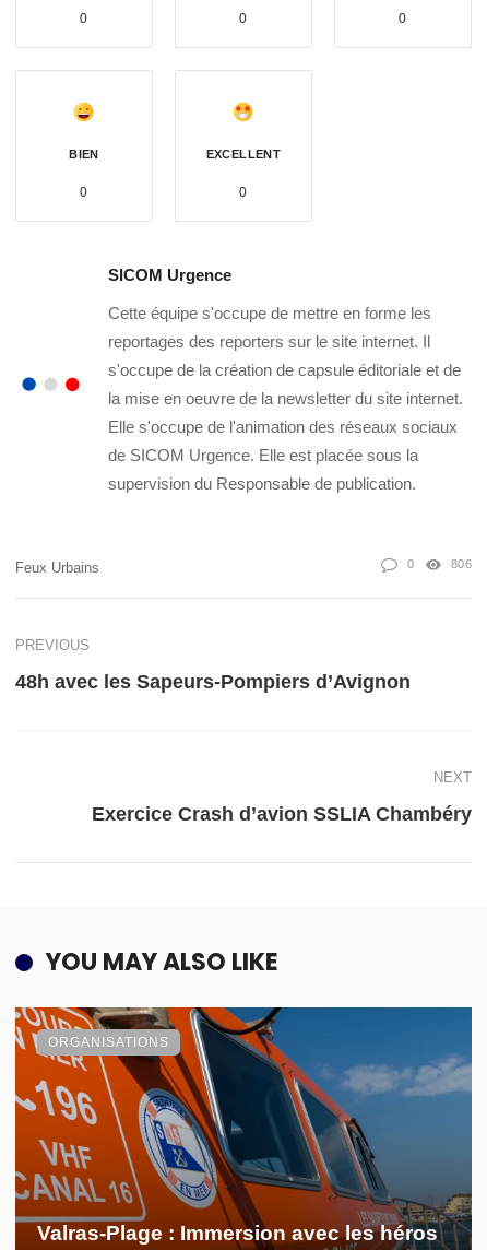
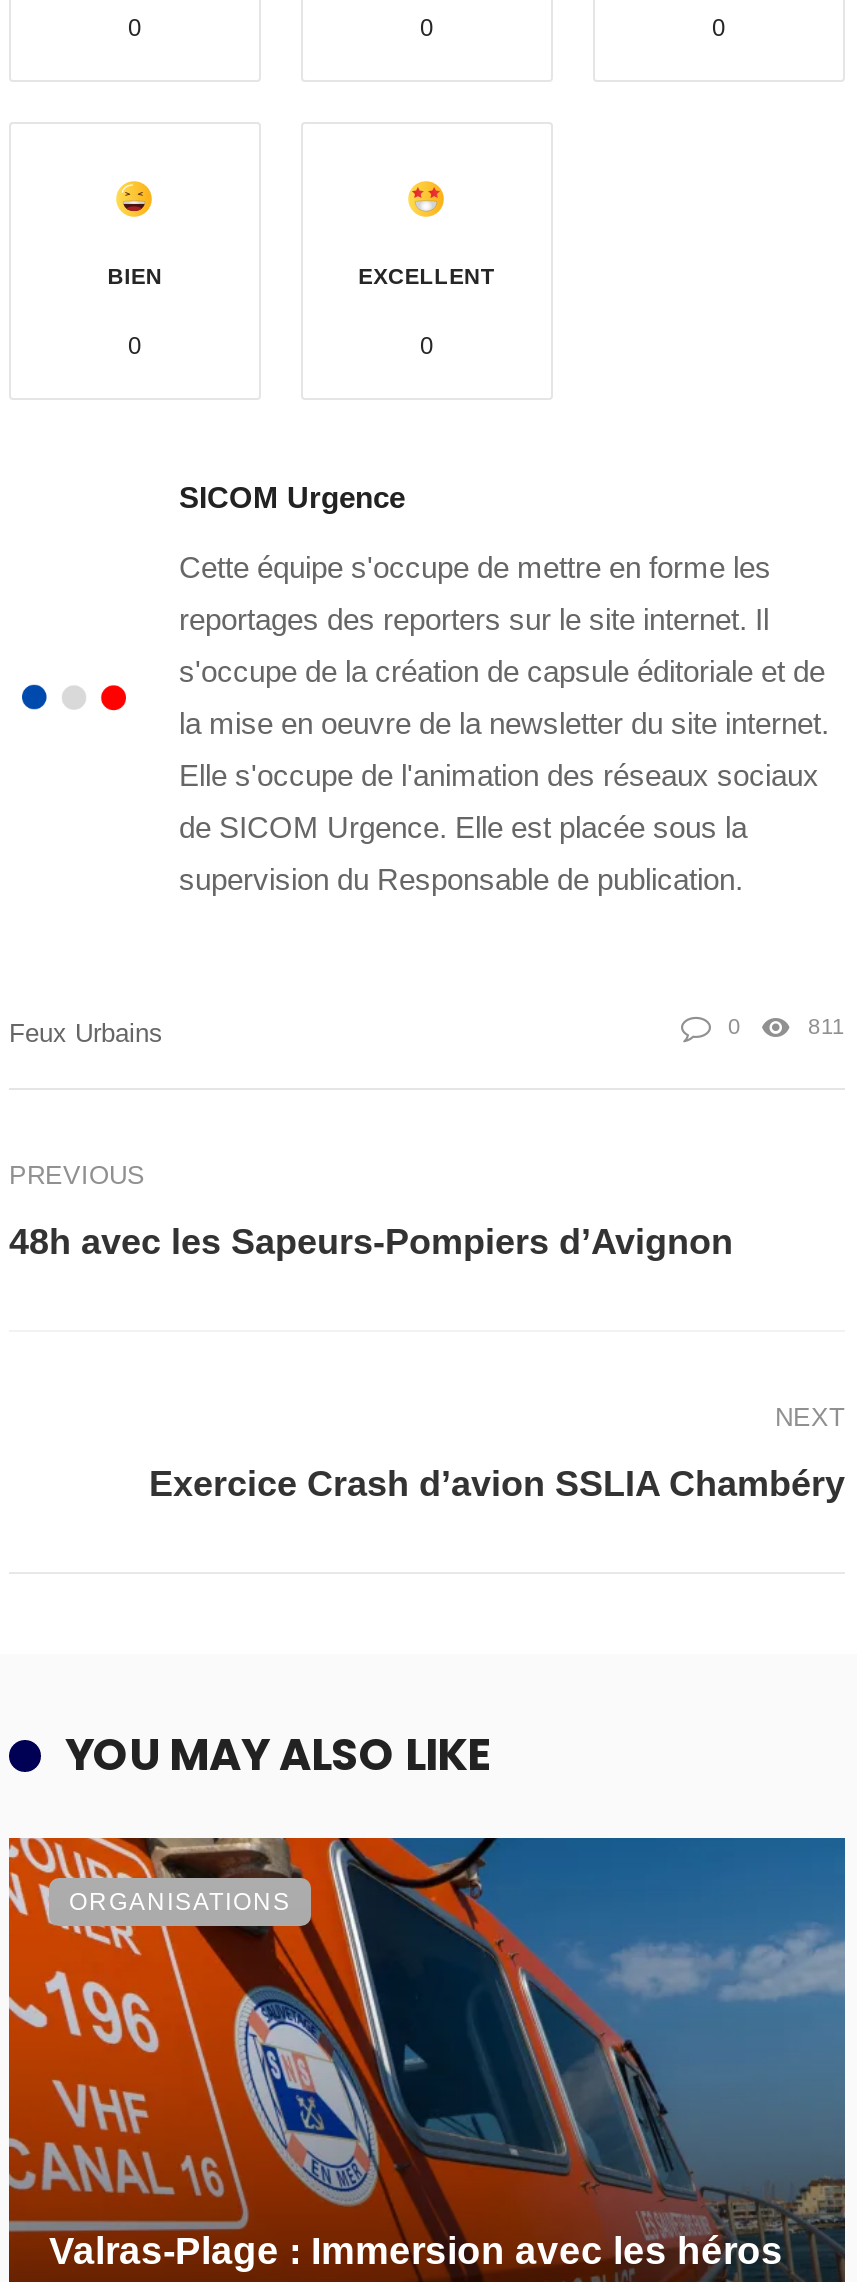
[450,557,472,571] 806 -> [808,1014,845,1038] 811

